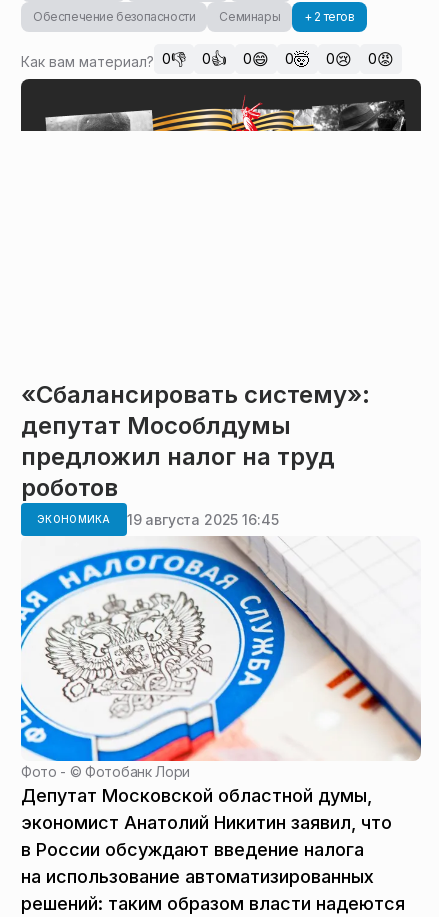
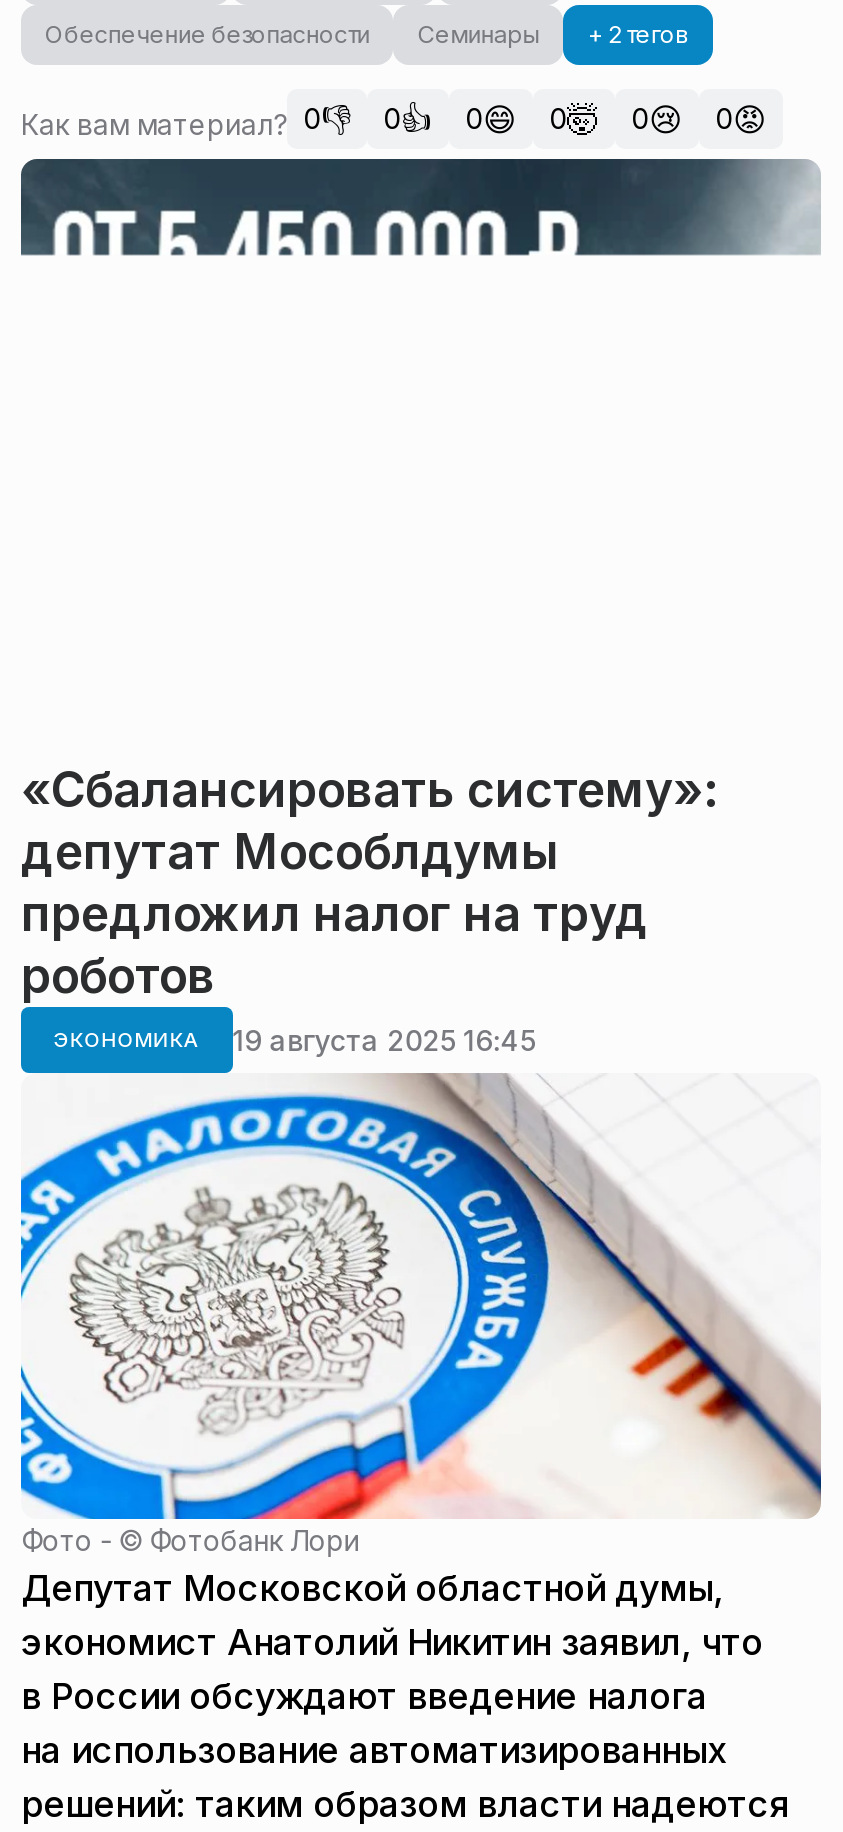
[20,78,422,132] [image] -> [21,158,821,262] [image]

